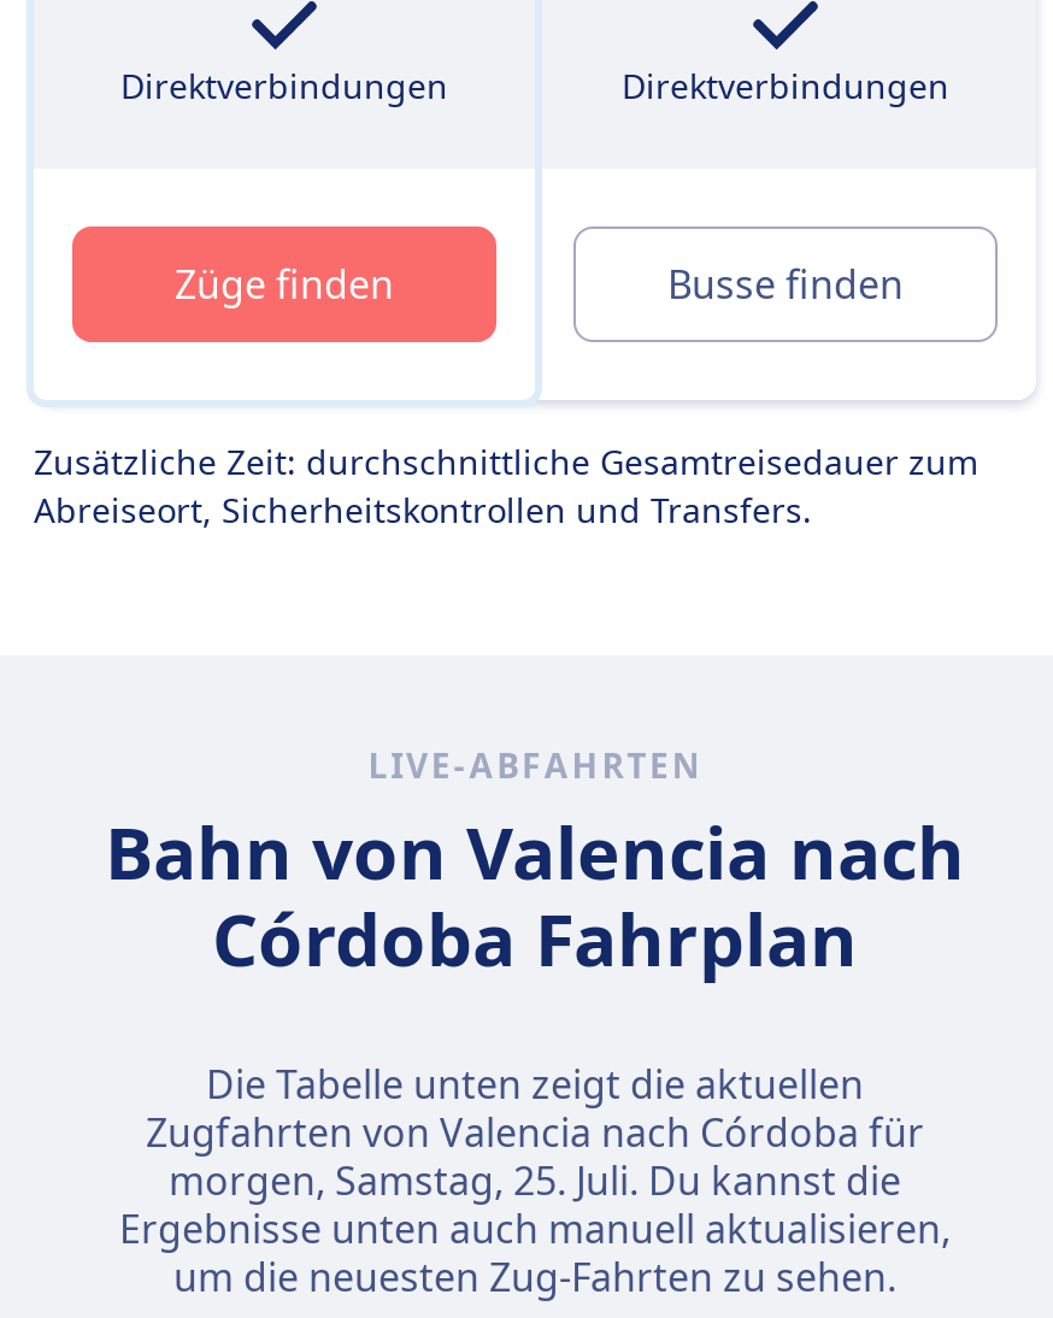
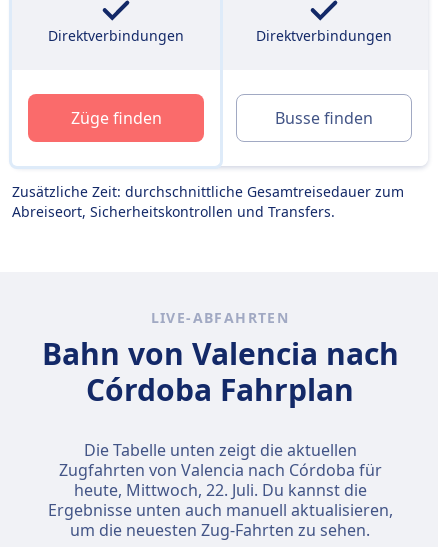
[169,1154,901,1207] morgen, Samstag, 25. Juli. Du kannst die -> [73,479,366,501] heute, Mittwoch, 22. Juli. Du kannst die

